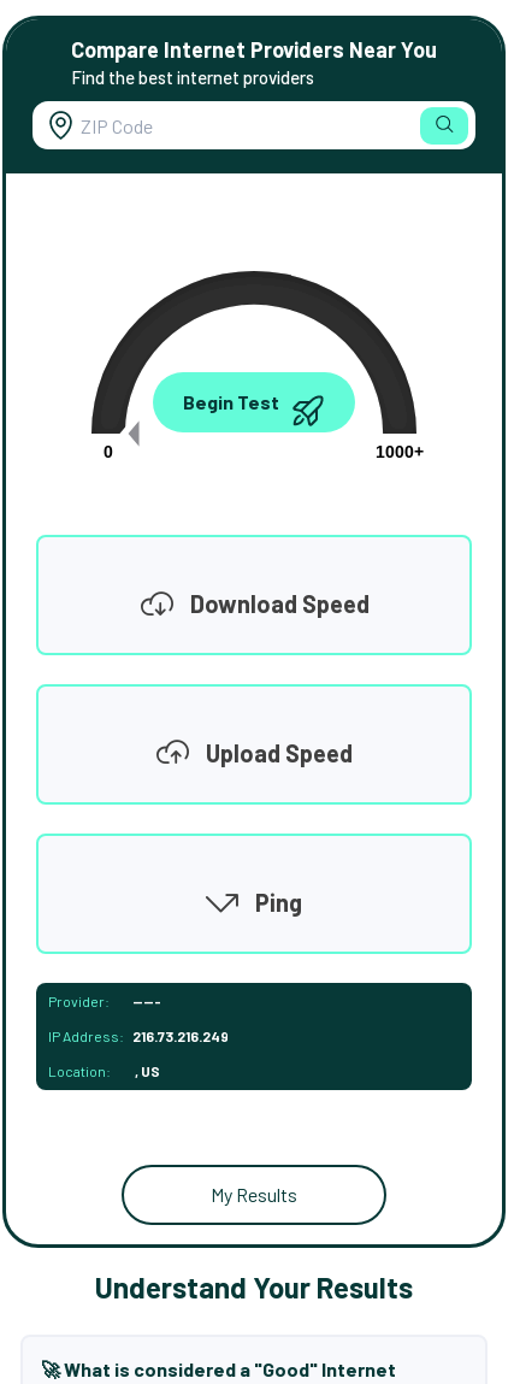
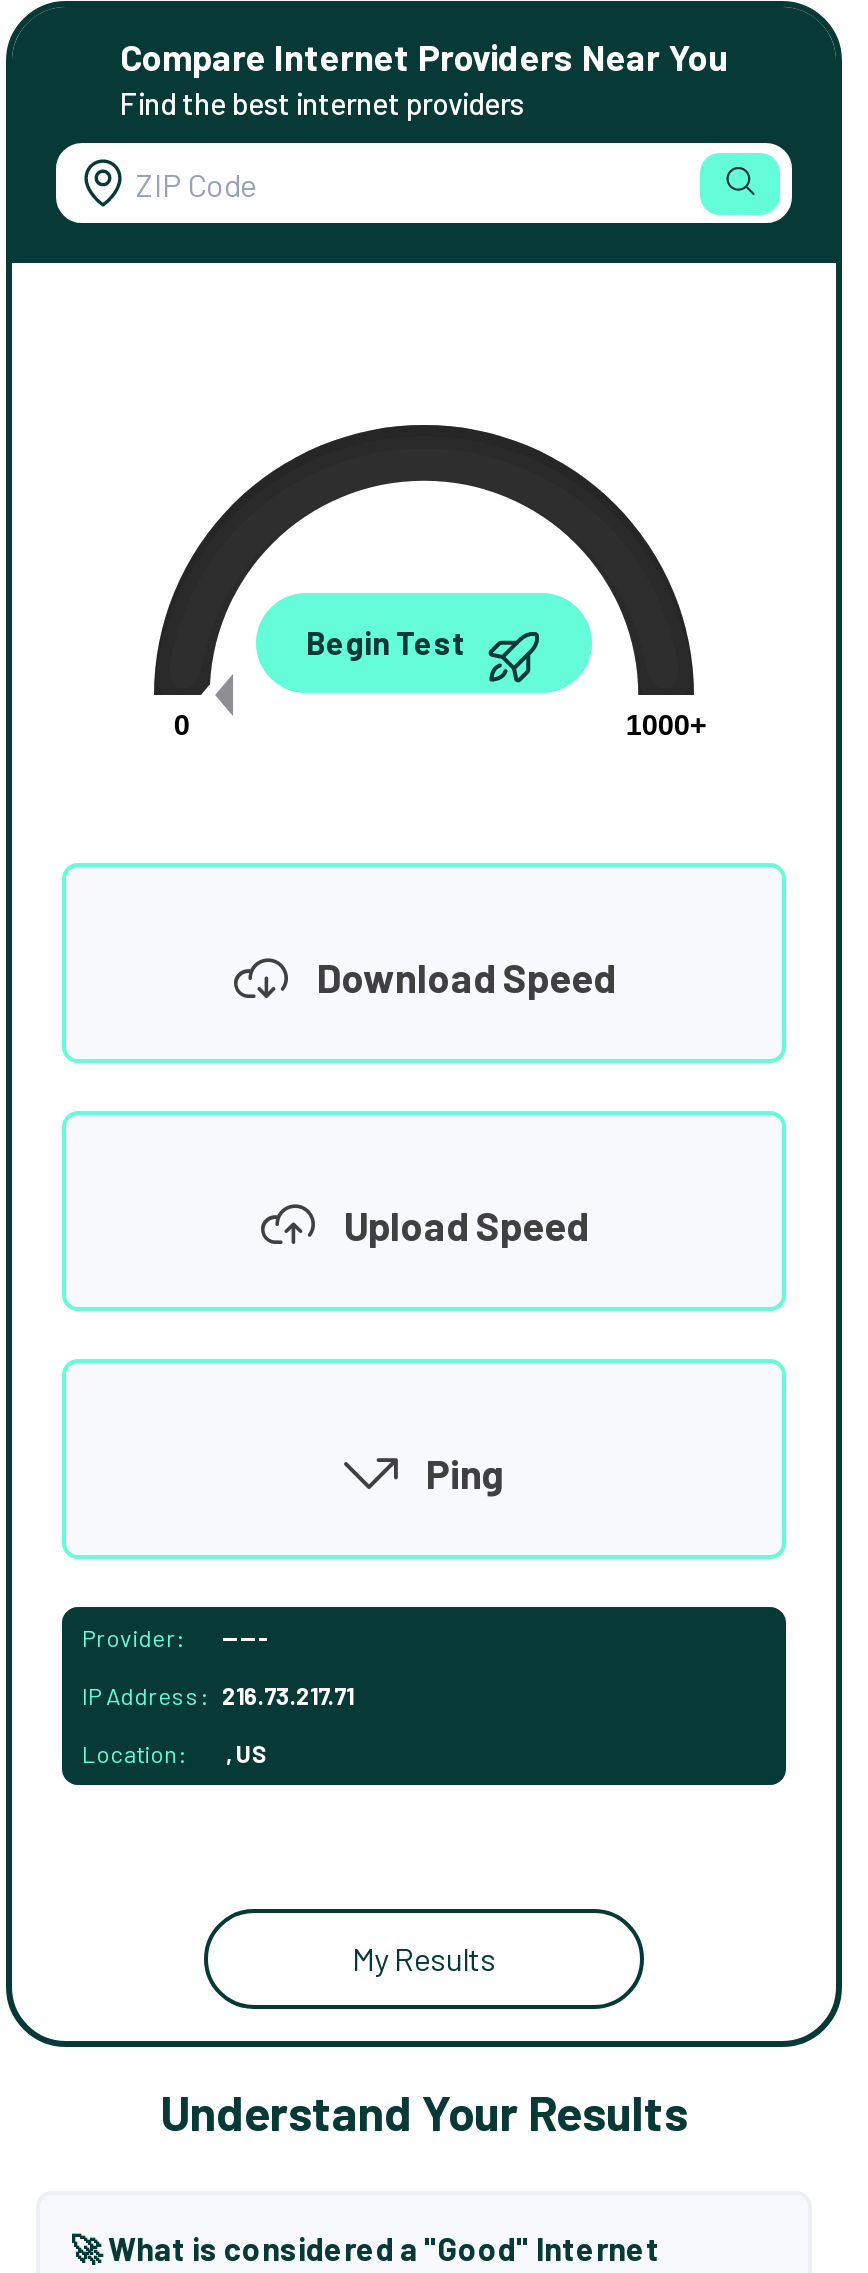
[48,1027,229,1044] IP Address: 216.73.216.249 -> [82,1681,354,1709] IP Address: 216.73.217.71

